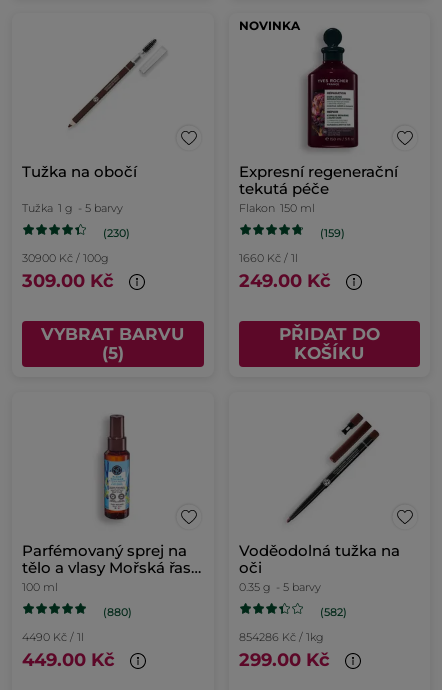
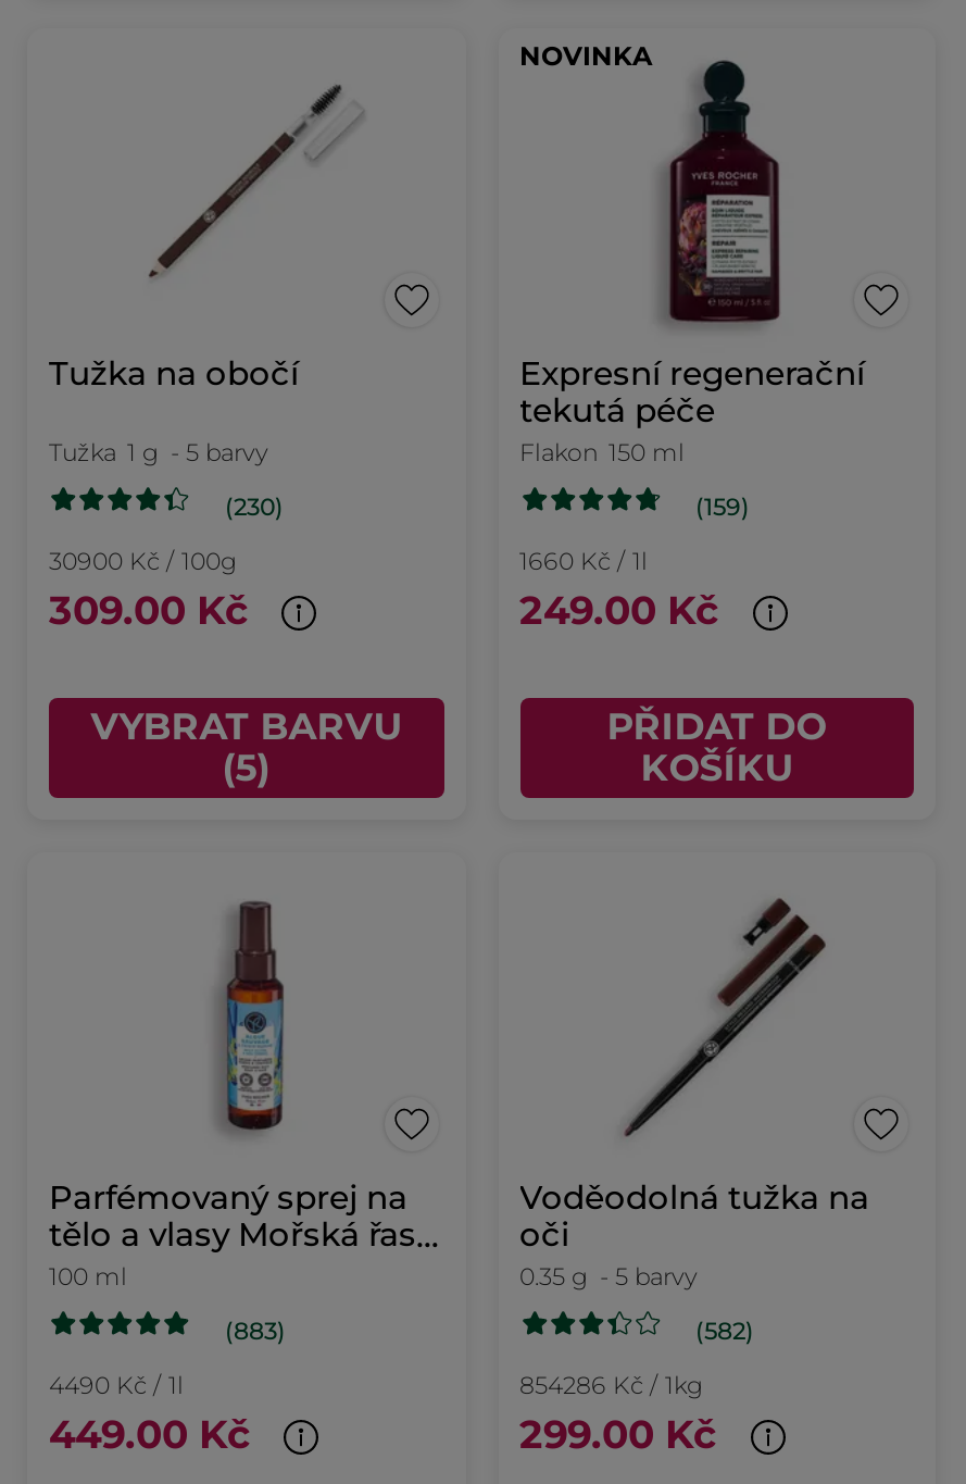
[103,605,132,619] (880) -> [225,1315,286,1345] (883)

